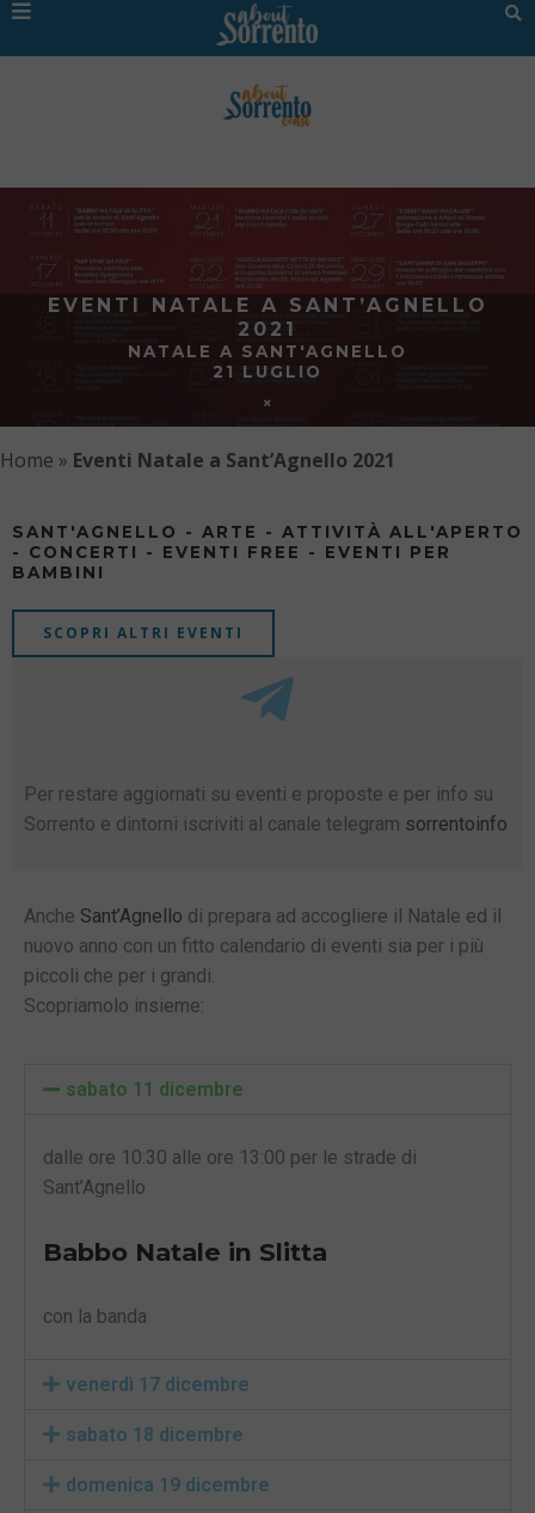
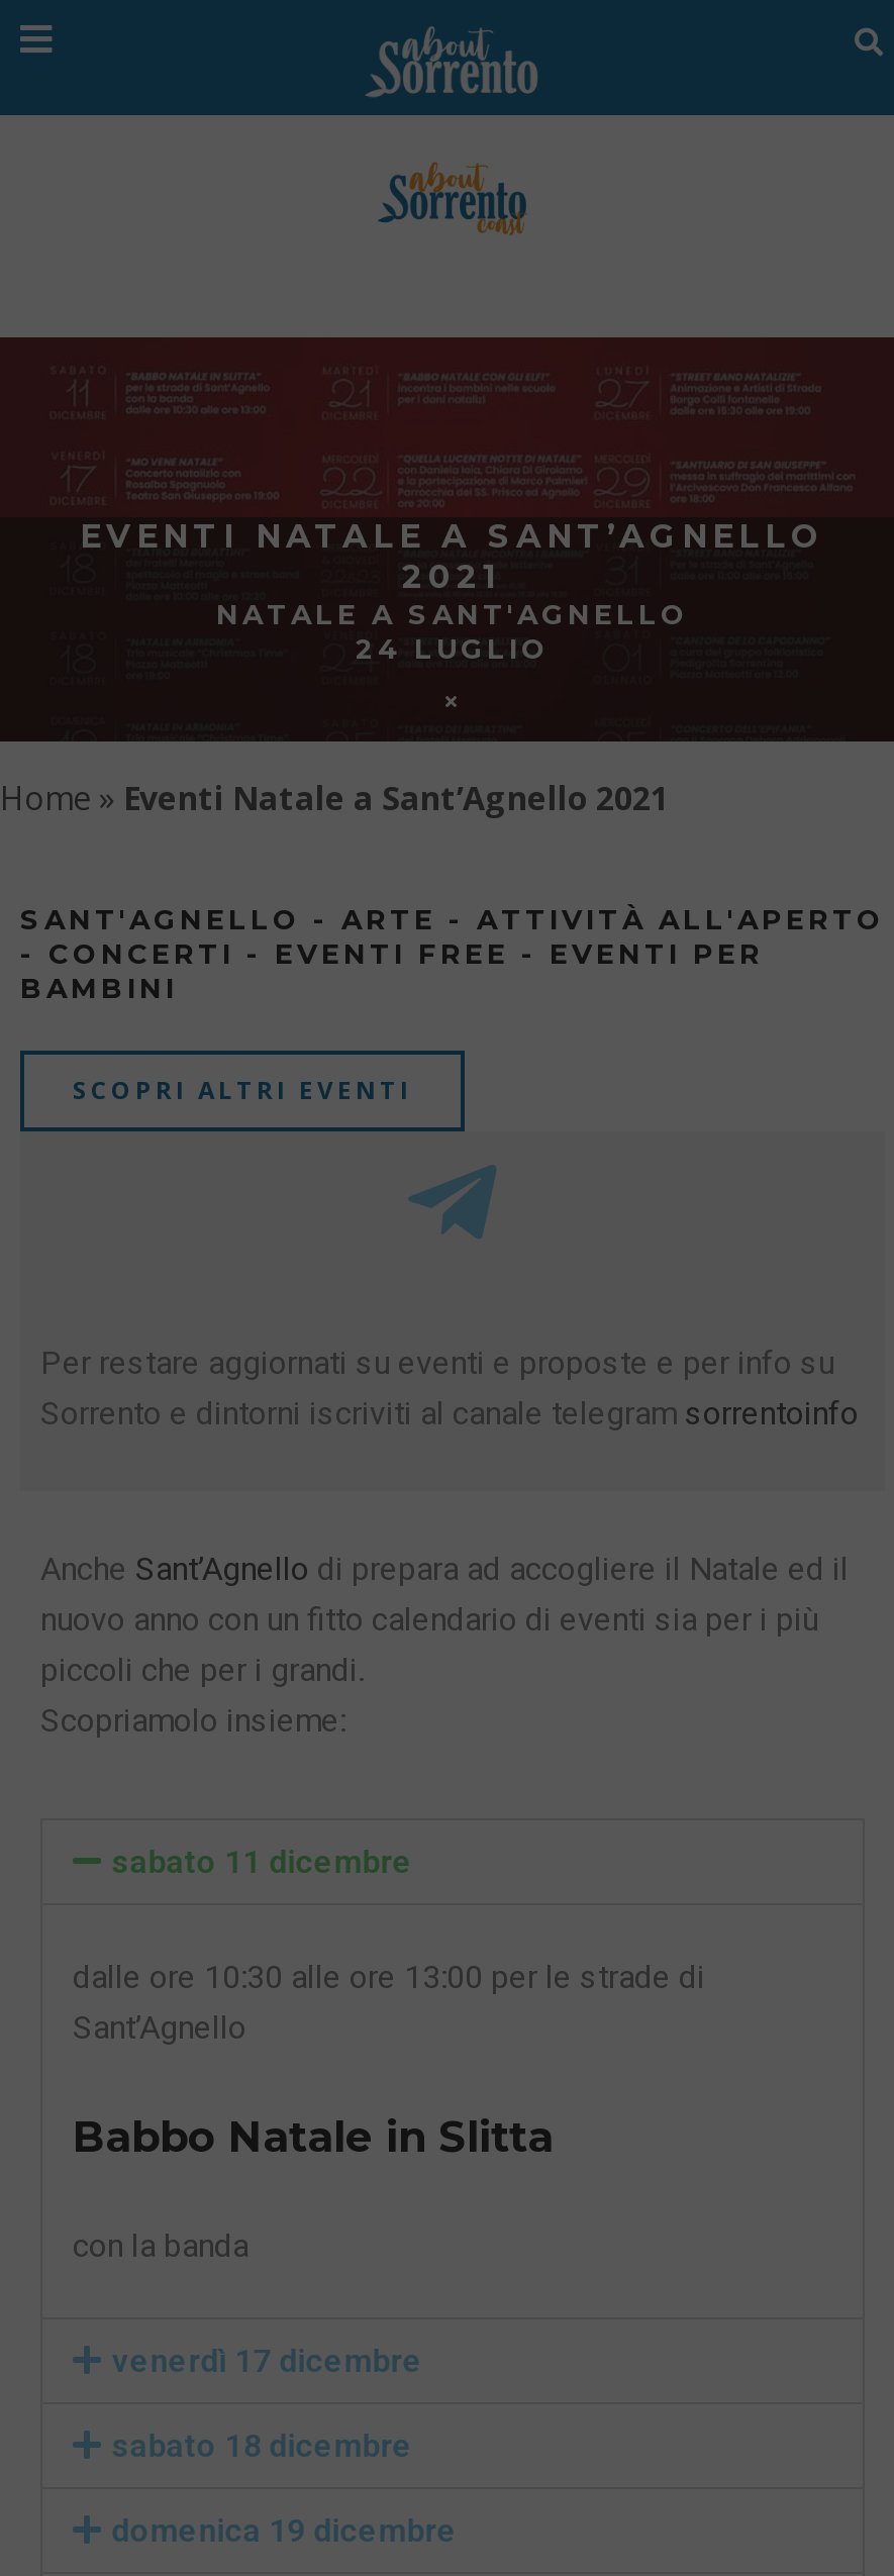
[213,362,322,381] 21 LUGLIO -> [356,632,550,665] 24 LUGLIO

